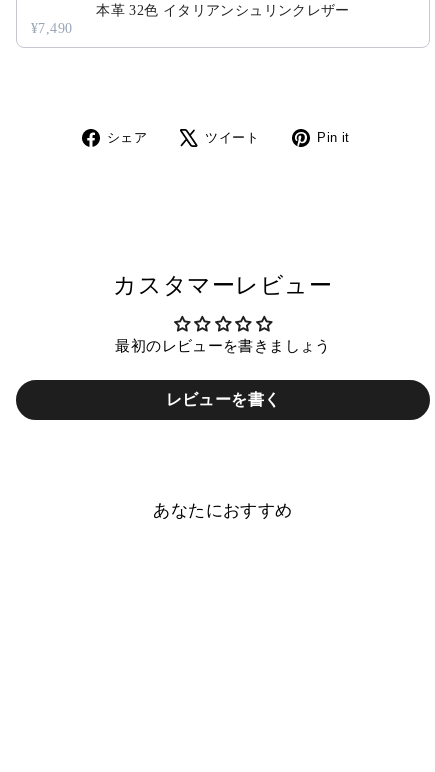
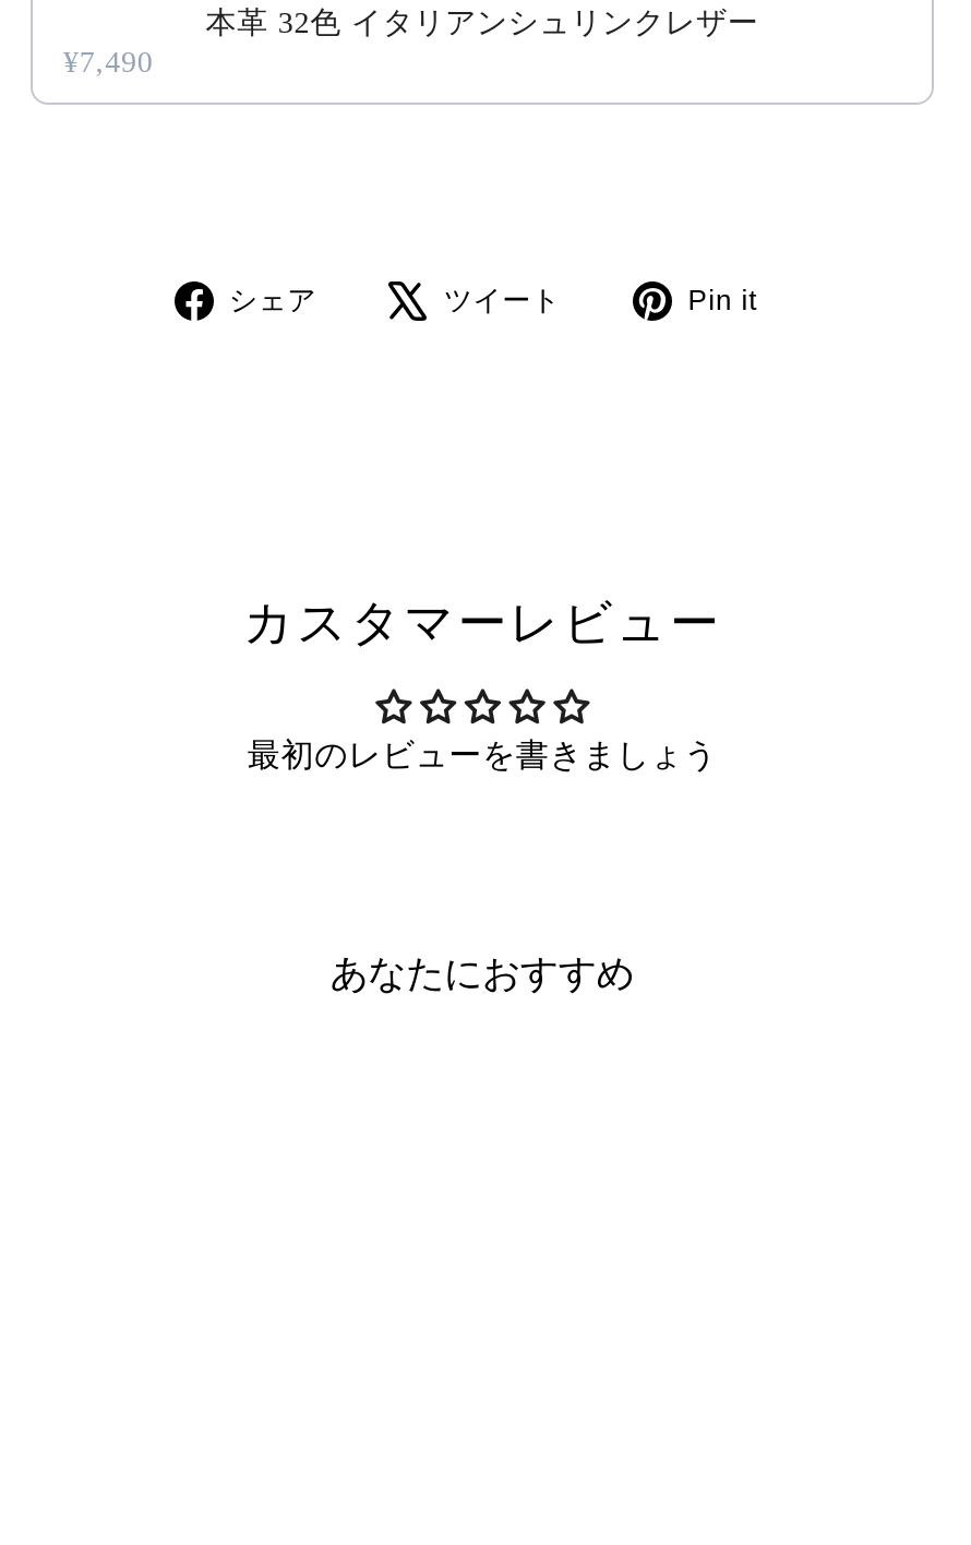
[166,391,280,408] レビューを書く -> none

